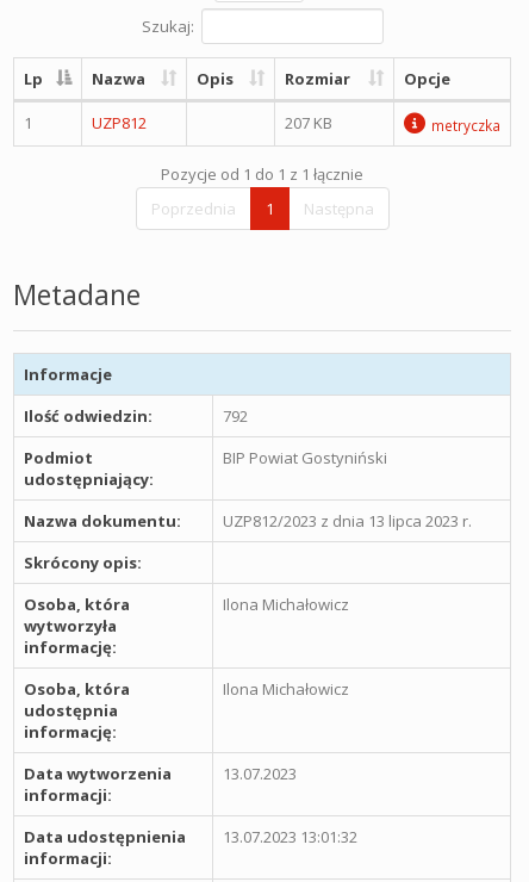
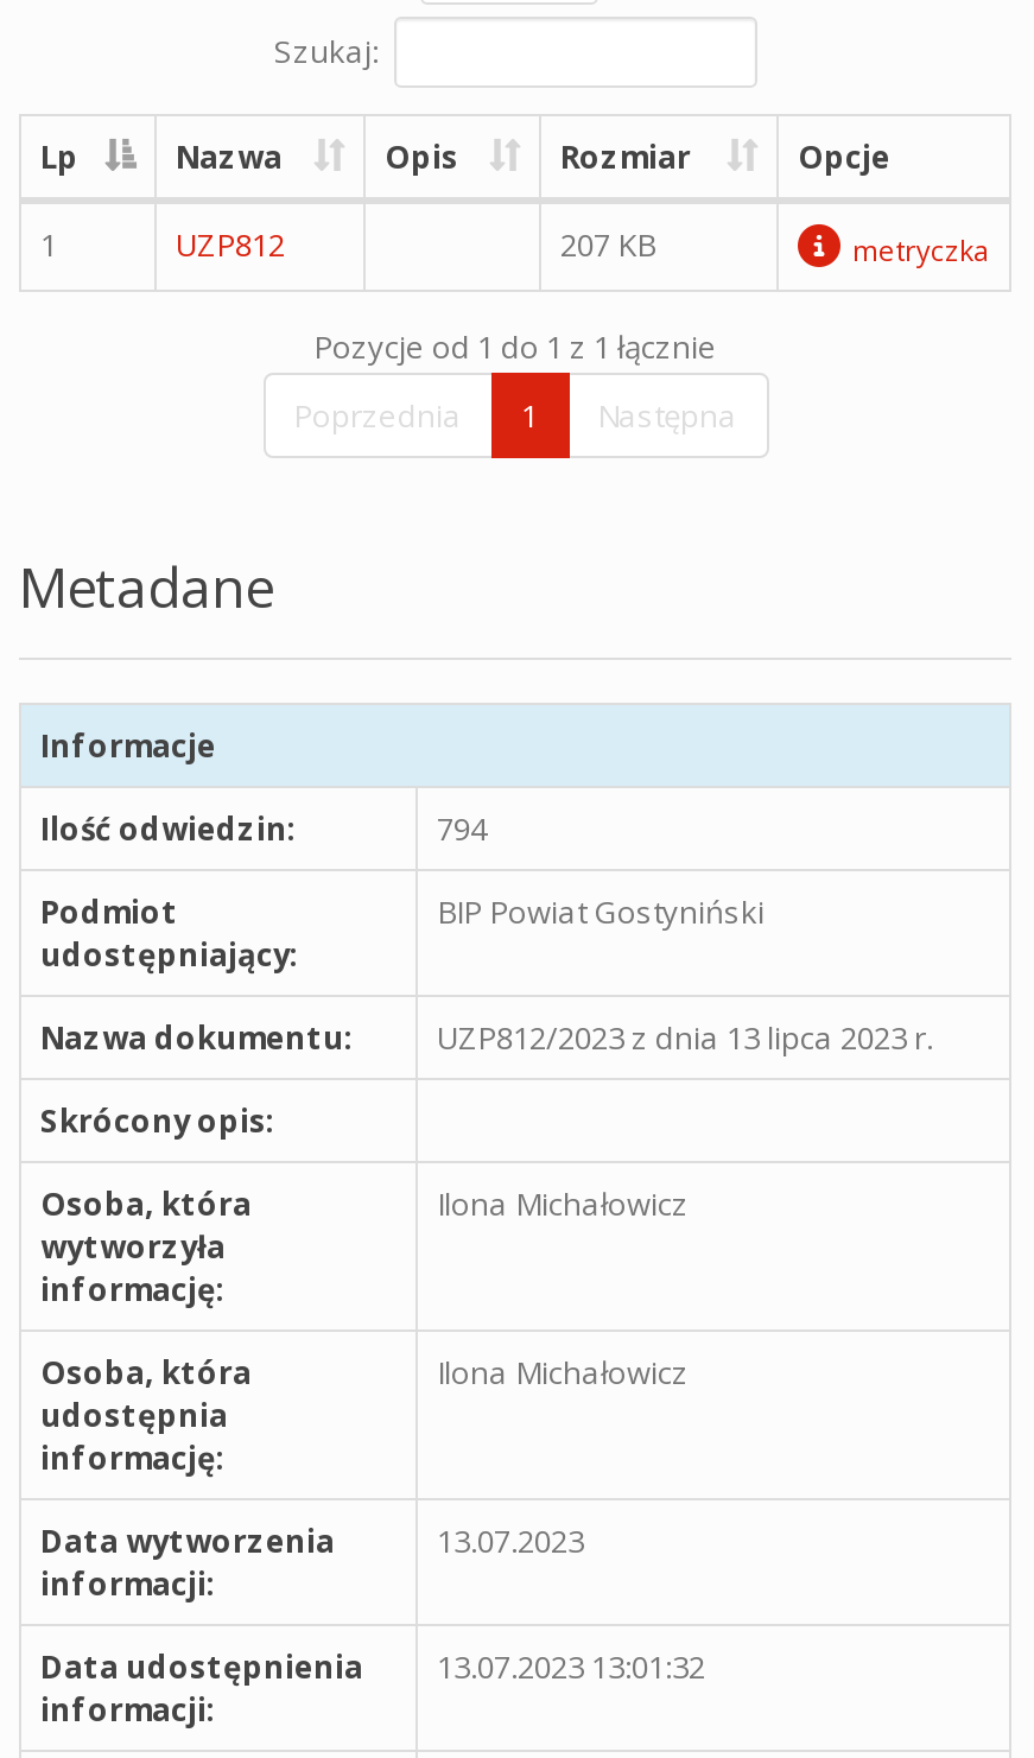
[223,405,248,426] 792 -> [437,806,487,849] 794

